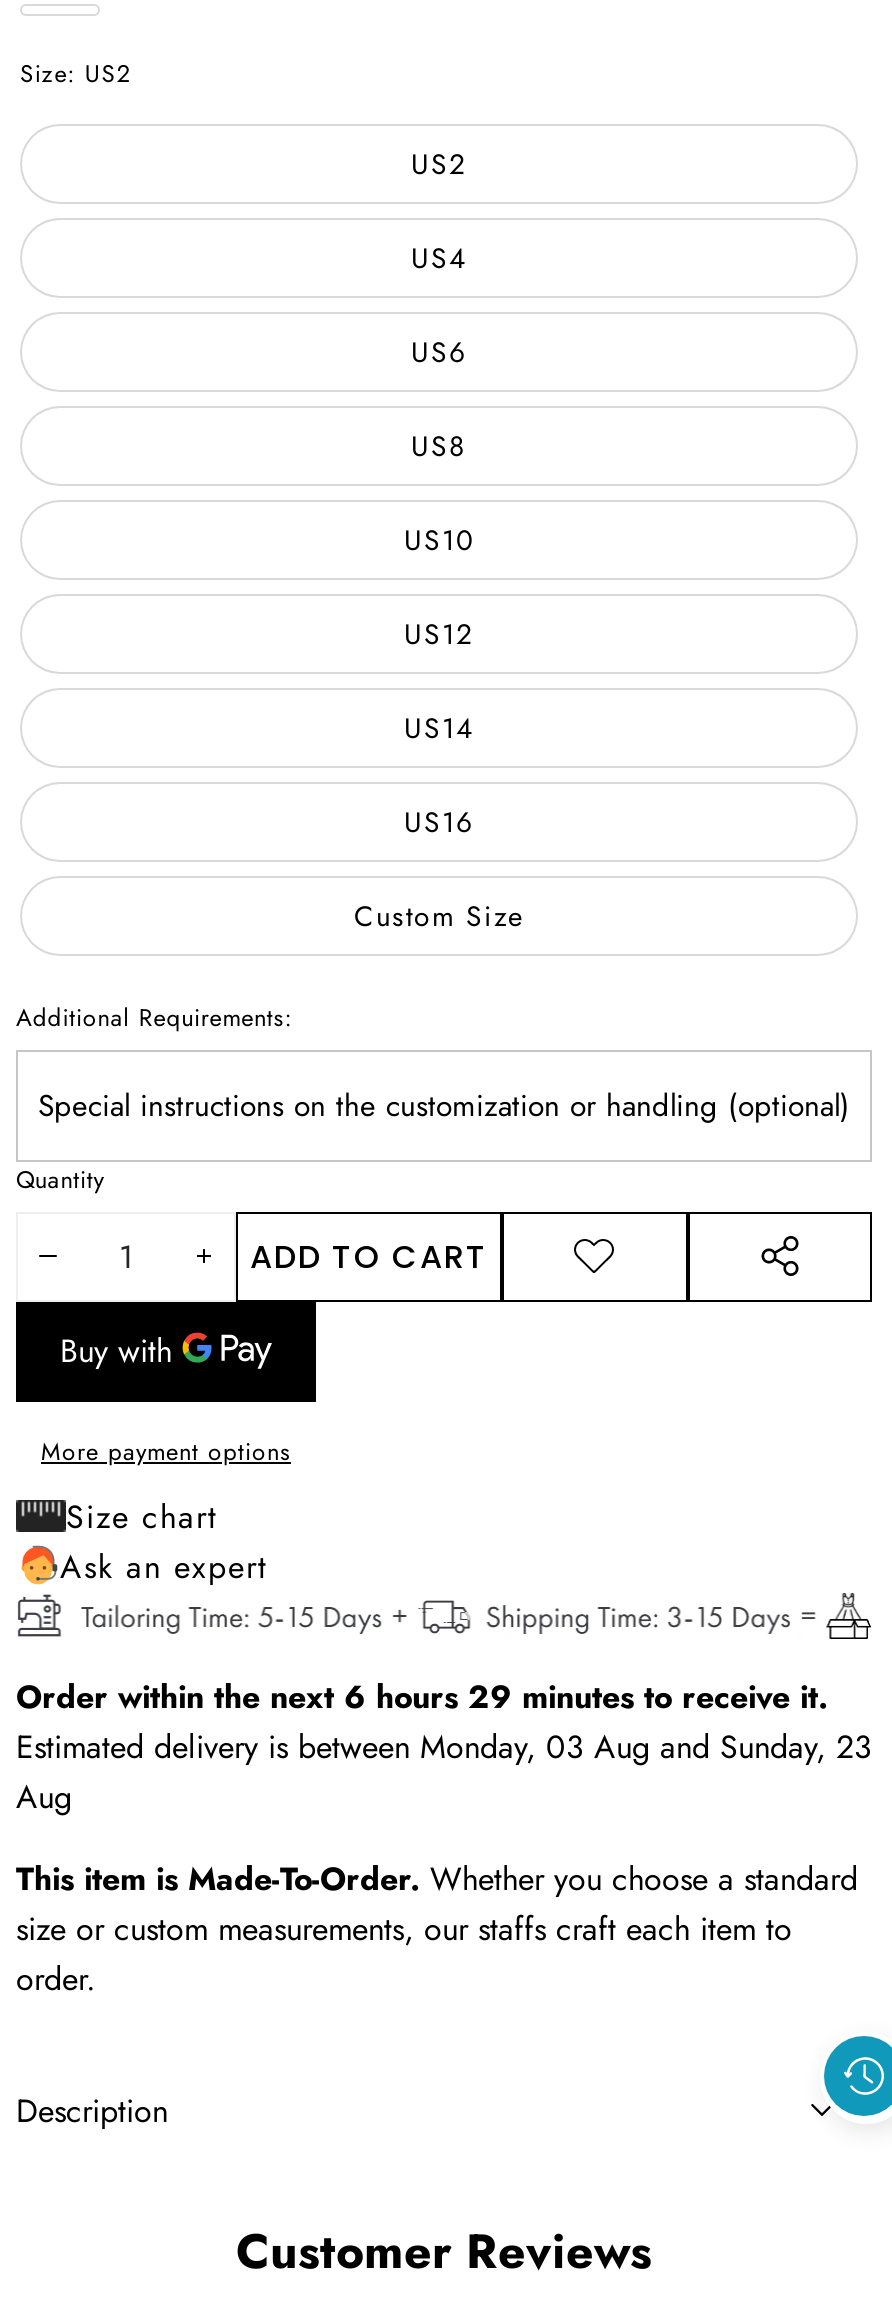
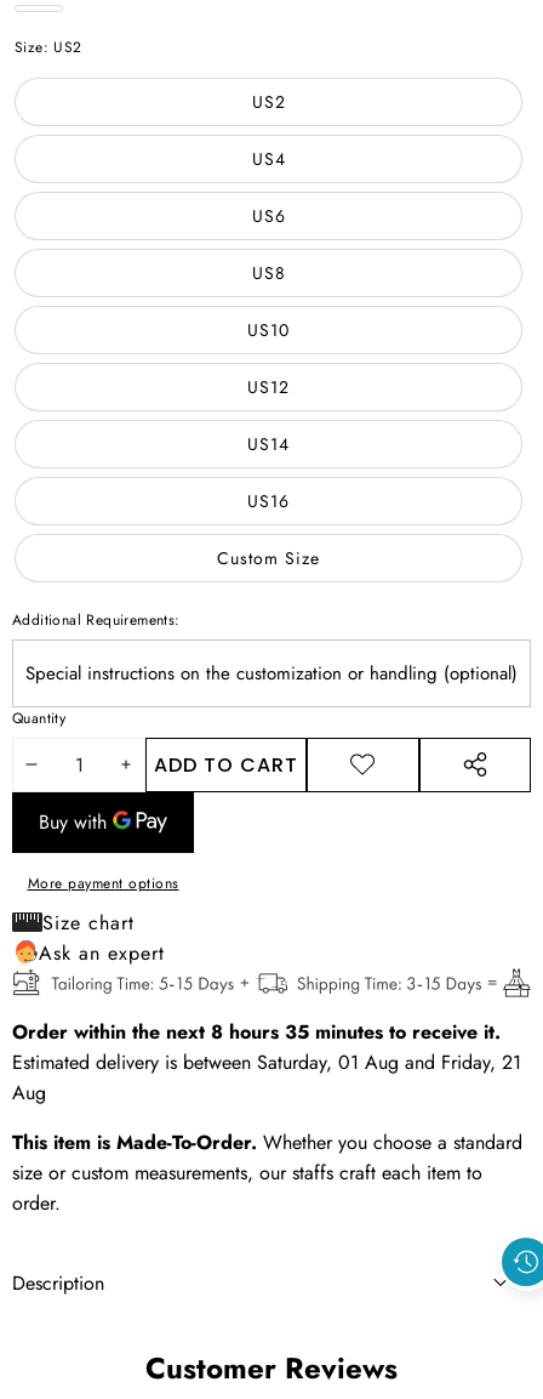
[16,1674,828,1720] Order within the next 6 hours 29 minutes to receive it. -> [12,1018,501,1046] Order within the next 8 hours 35 minutes to receive it.
[16,1724,872,1770] Estimated delivery is between Monday, 03 Aug and Sunday, 23 -> [12,1048,521,1076] Estimated delivery is between Saturday, 01 Aug and Friday, 21

